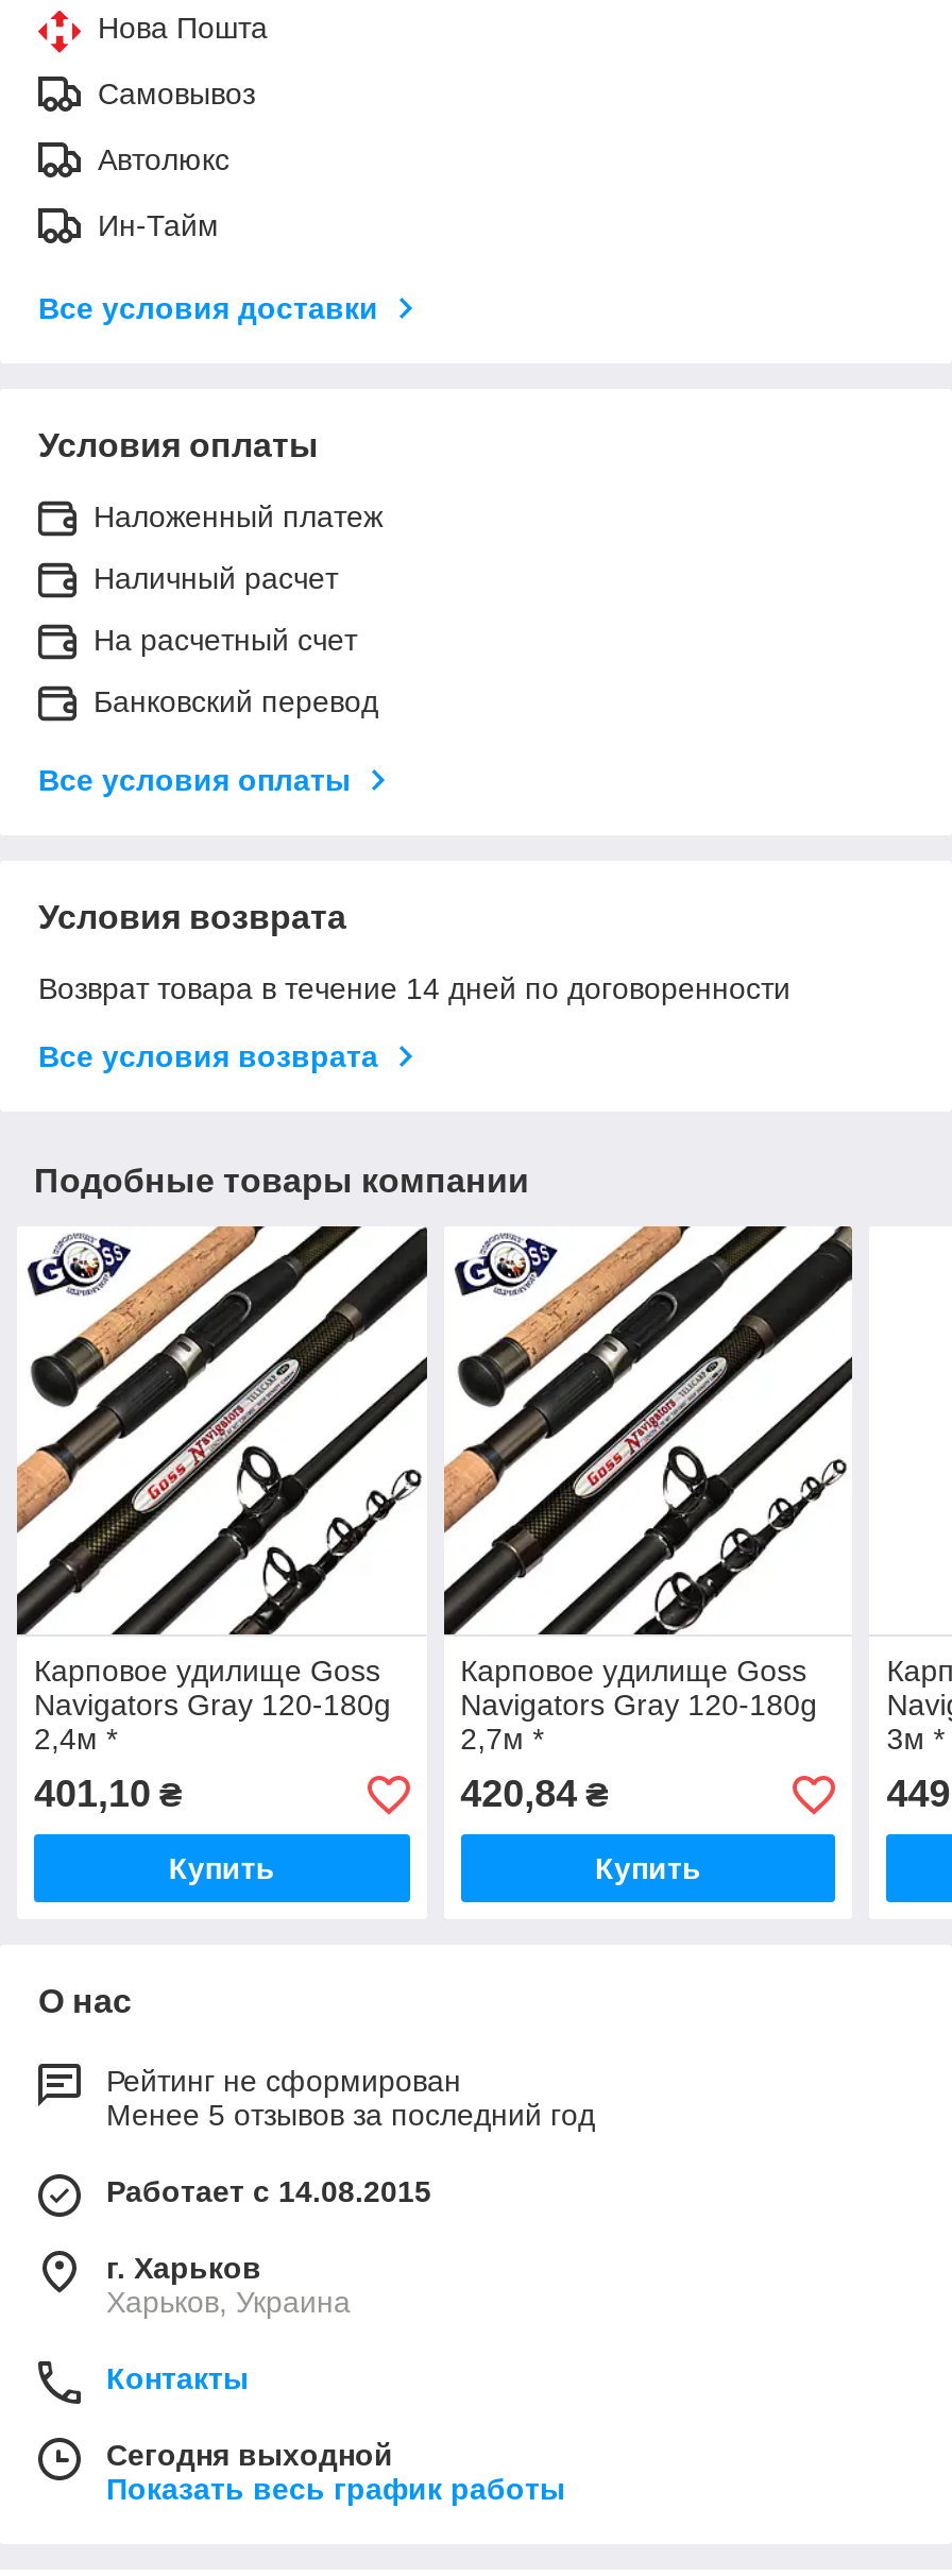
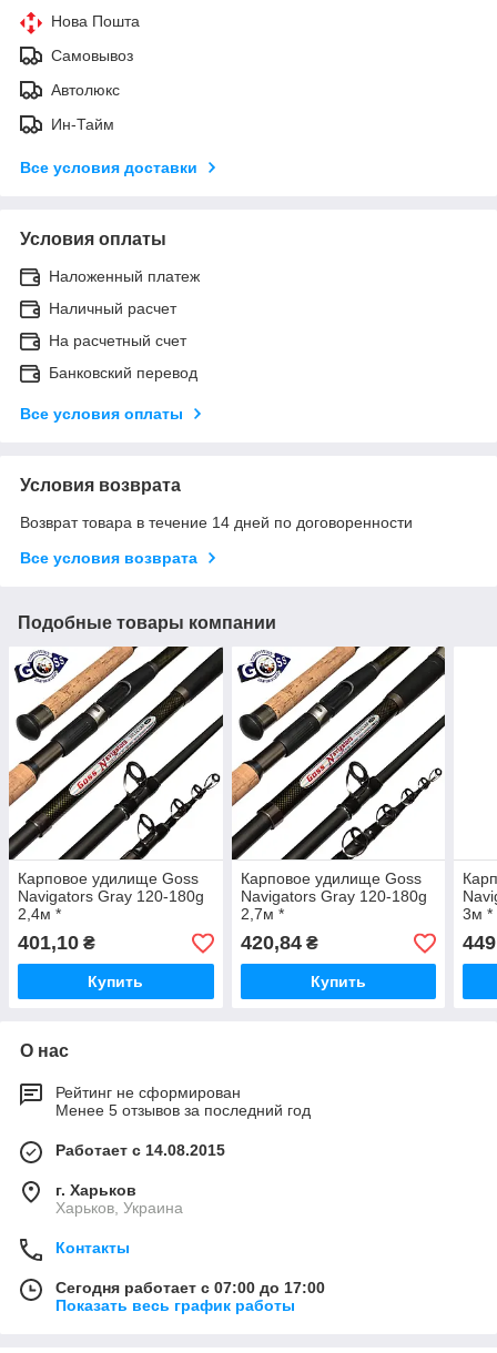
[106,2439,393,2473] Сегодня выходной -> [55,1279,325,1297] Сегодня работает с 07:00 до 17:00

